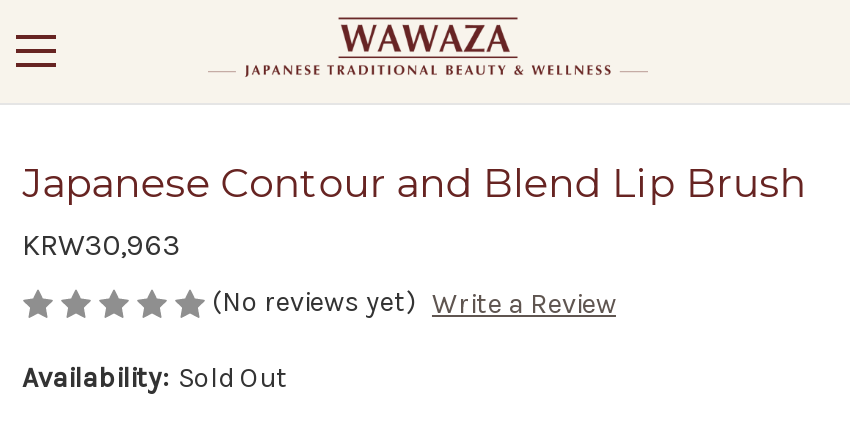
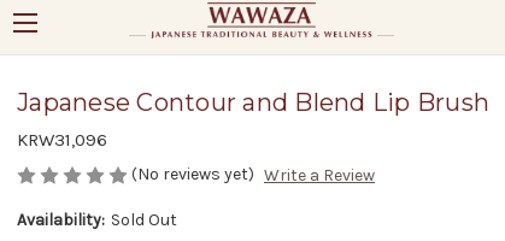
[22,227,180,263] KRW30,963 -> [17,129,107,151] KRW31,096

